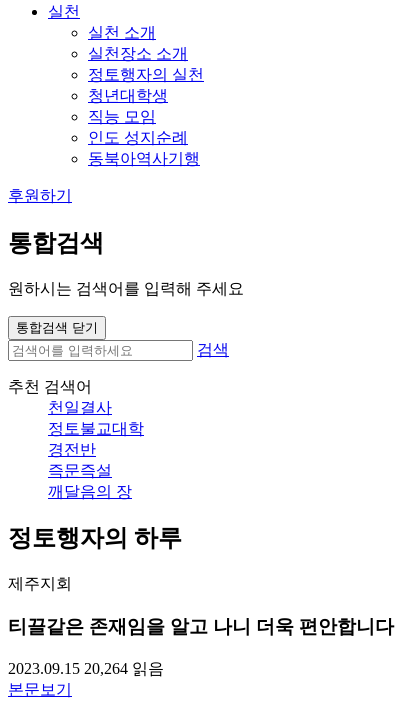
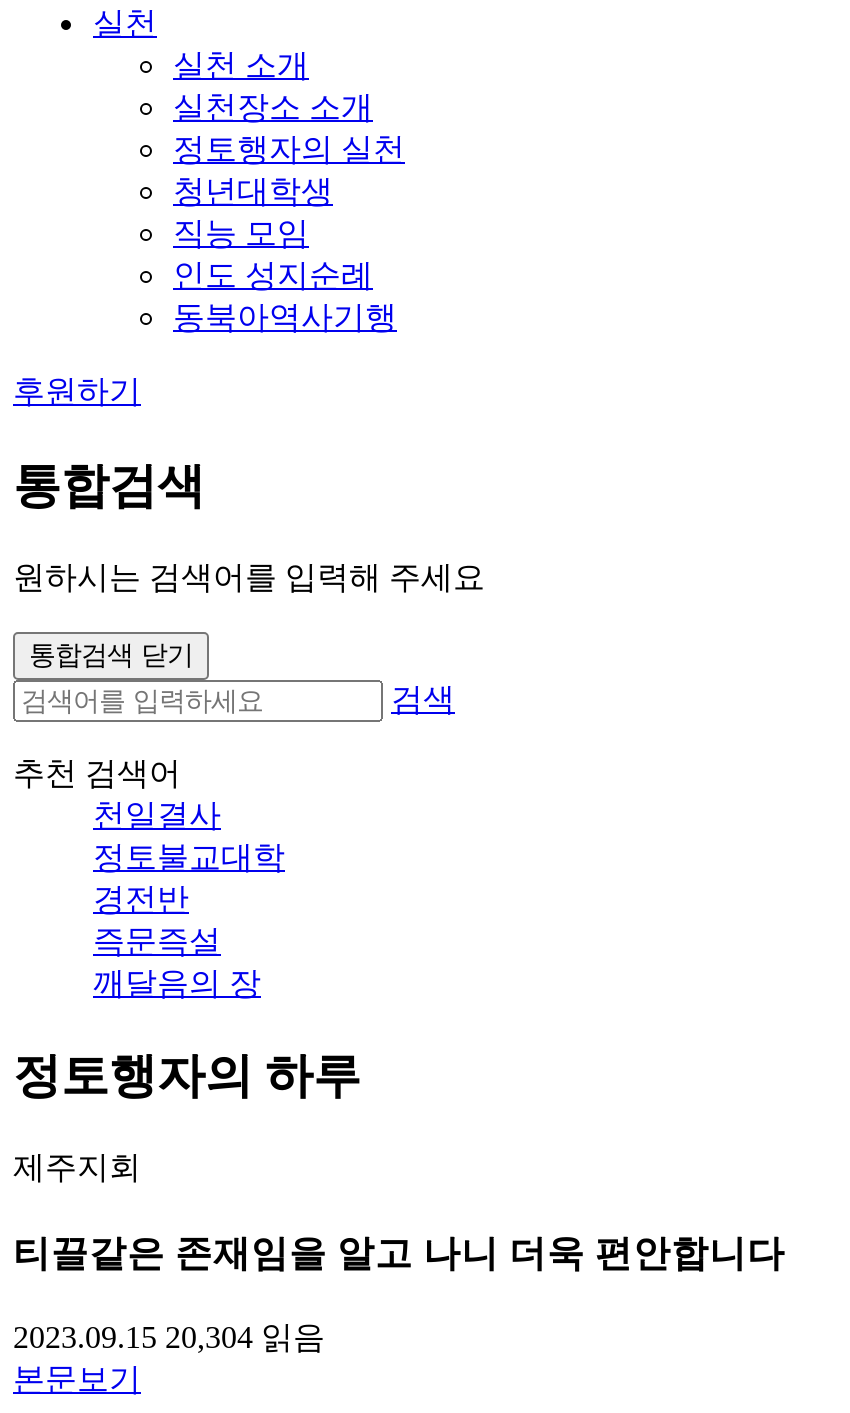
[8,660,164,677] 2023.09.15 20,264 읽음 -> [13,1320,325,1354] 2023.09.15 20,304 읽음

